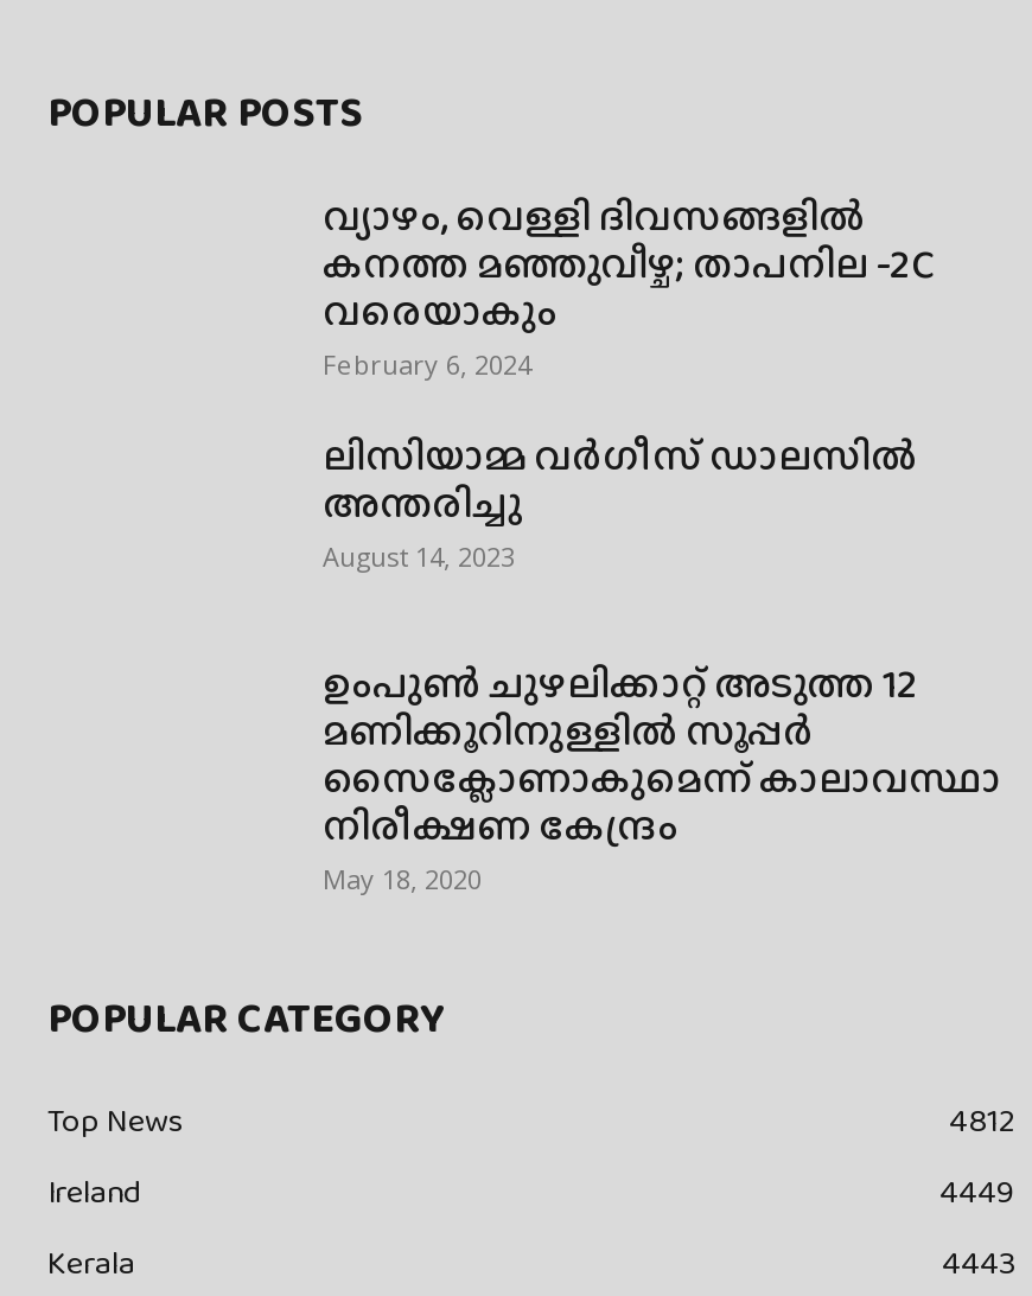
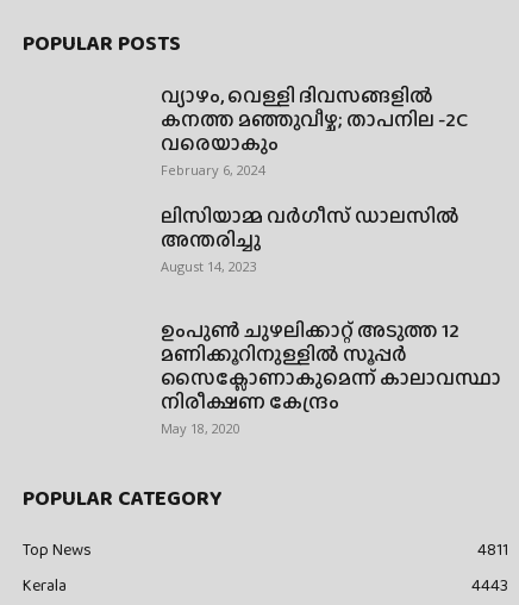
[47,1095,1015,1213] 4812 | Ireland | 4449 -> [477,537,508,561] 4811

